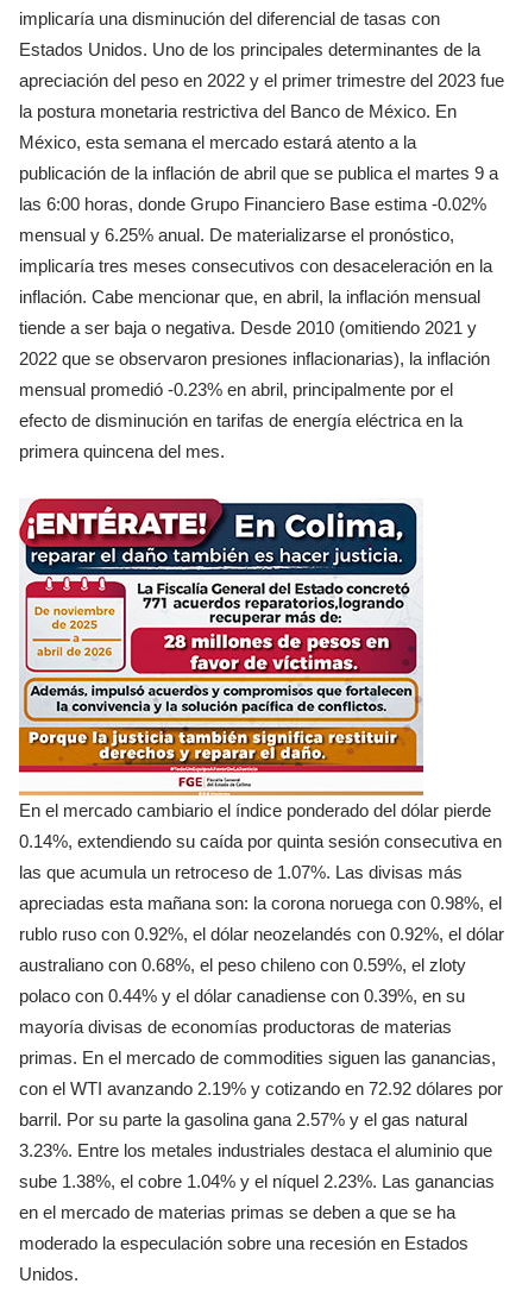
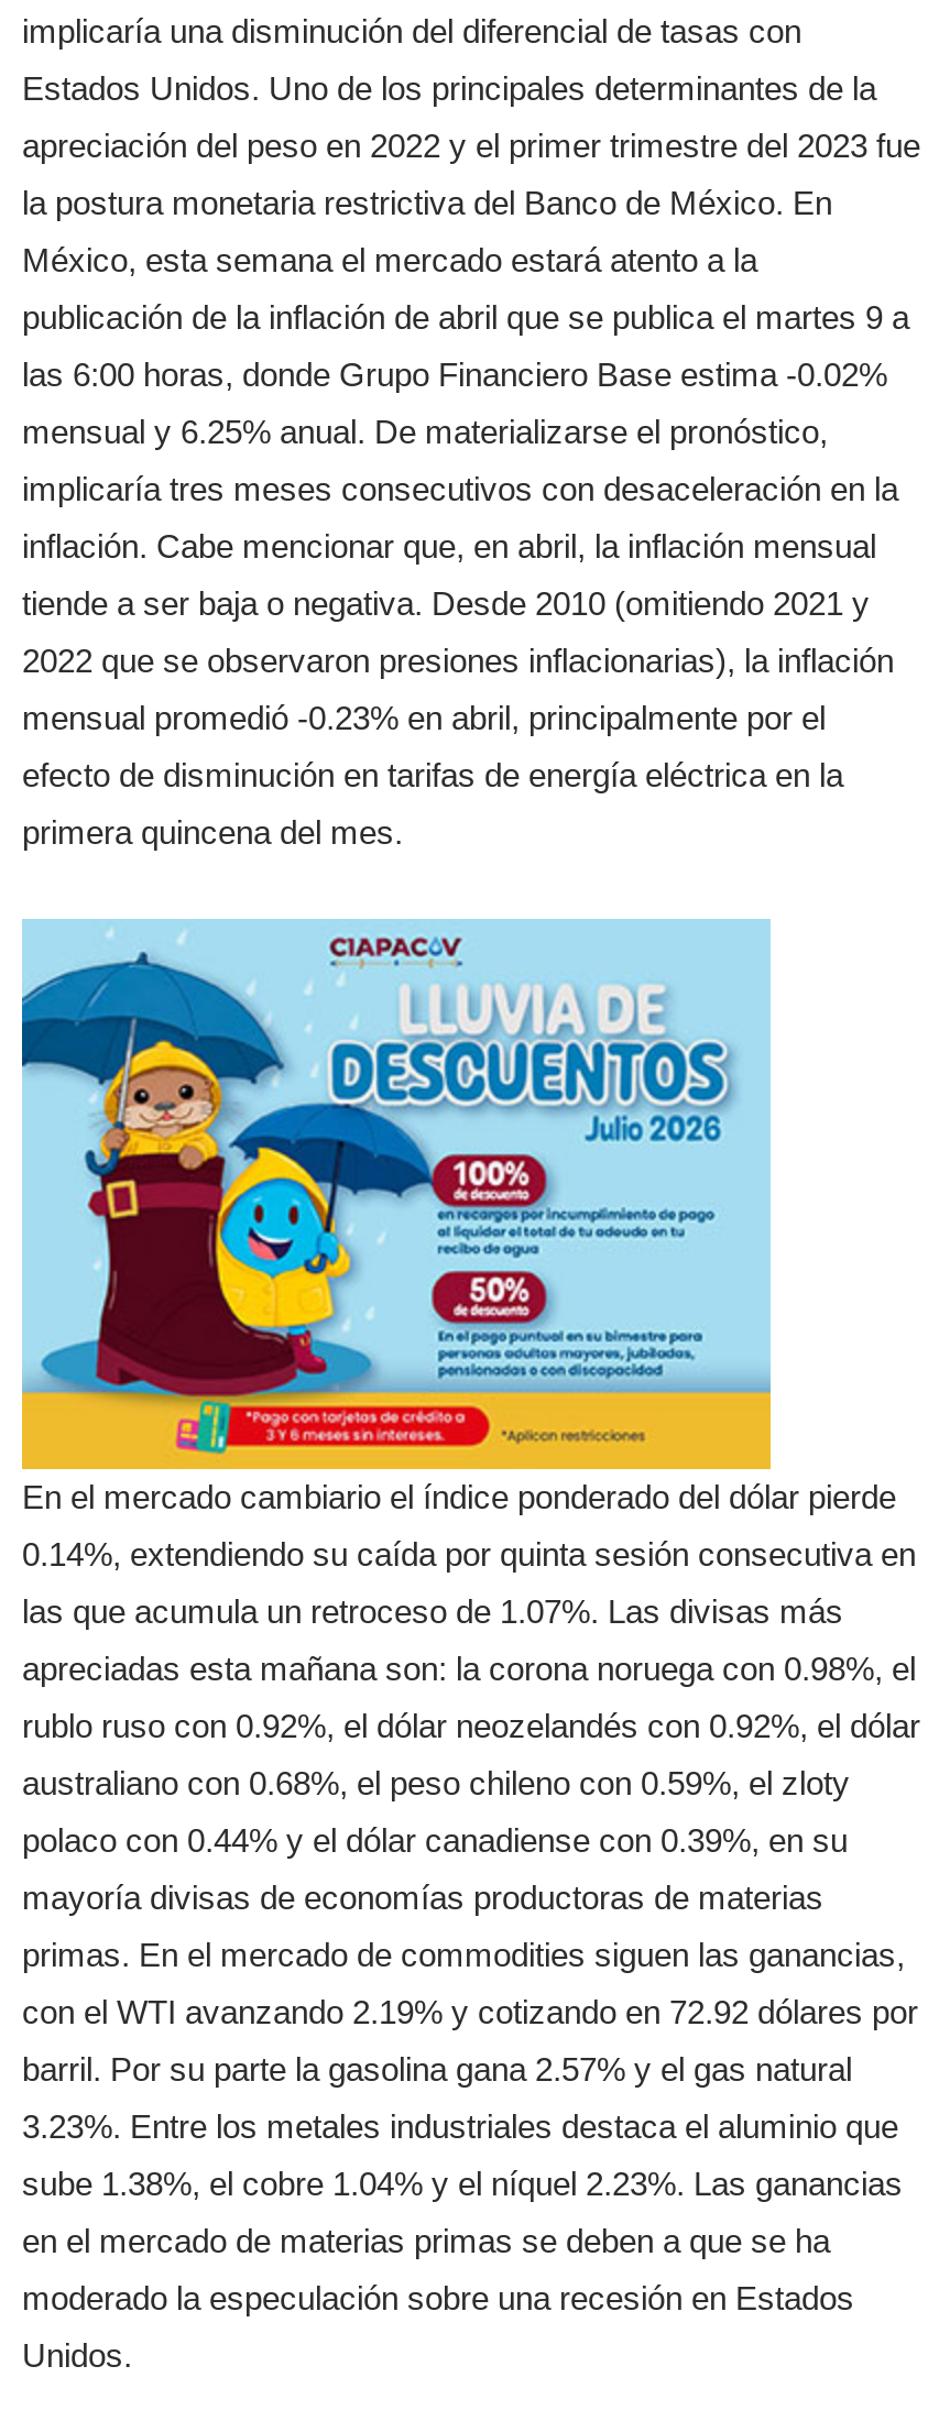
[18,497,424,795] [image] -> [20,919,773,1469] [image]

